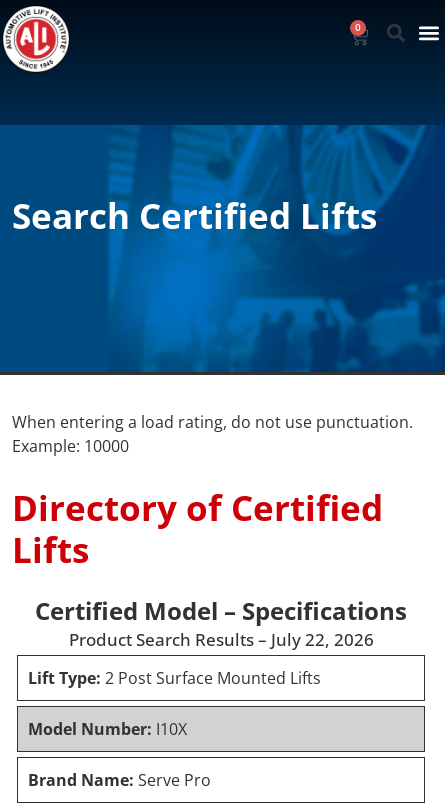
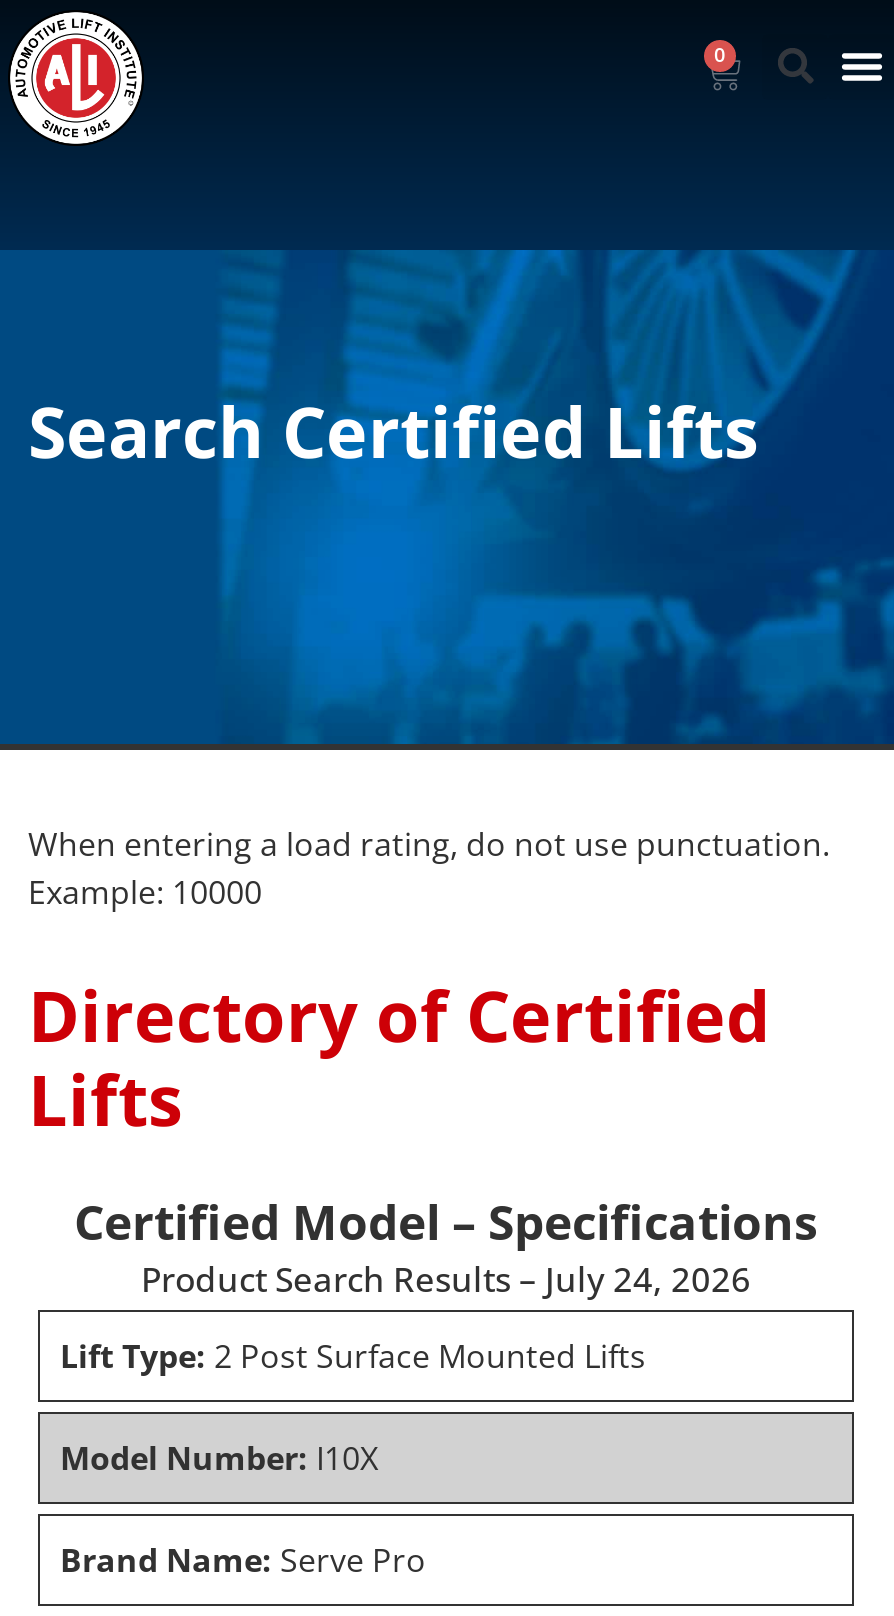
[68,628,373,651] Product Search Results – July 22, 2026 -> [141,1256,751,1302] Product Search Results – July 24, 2026

